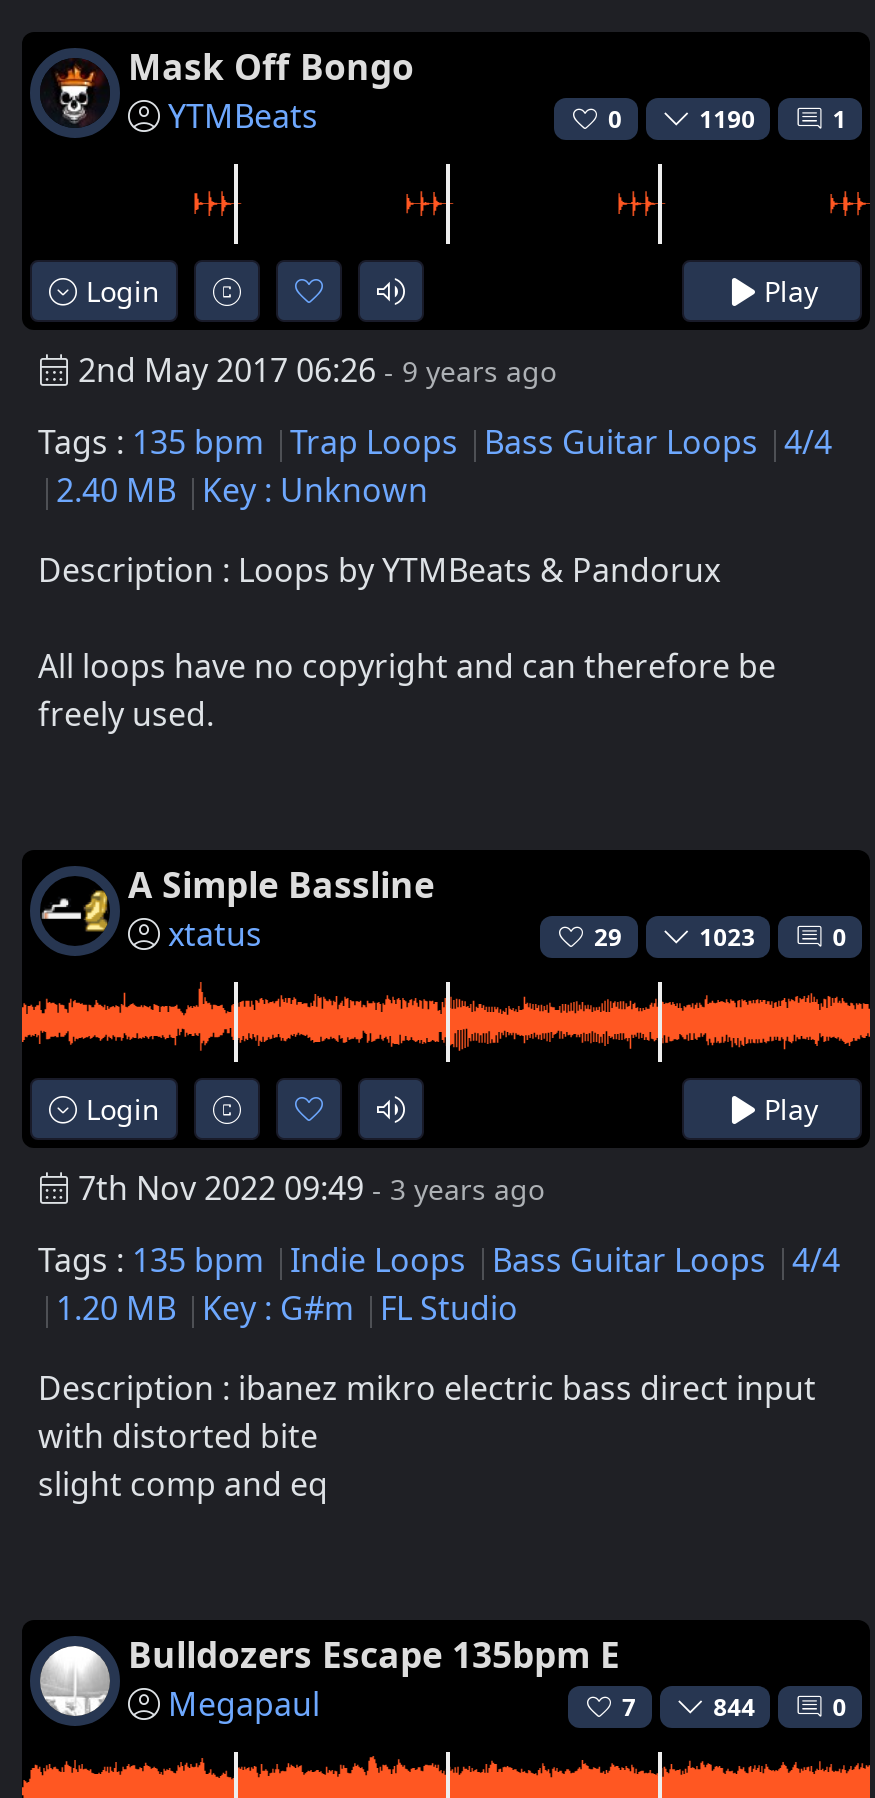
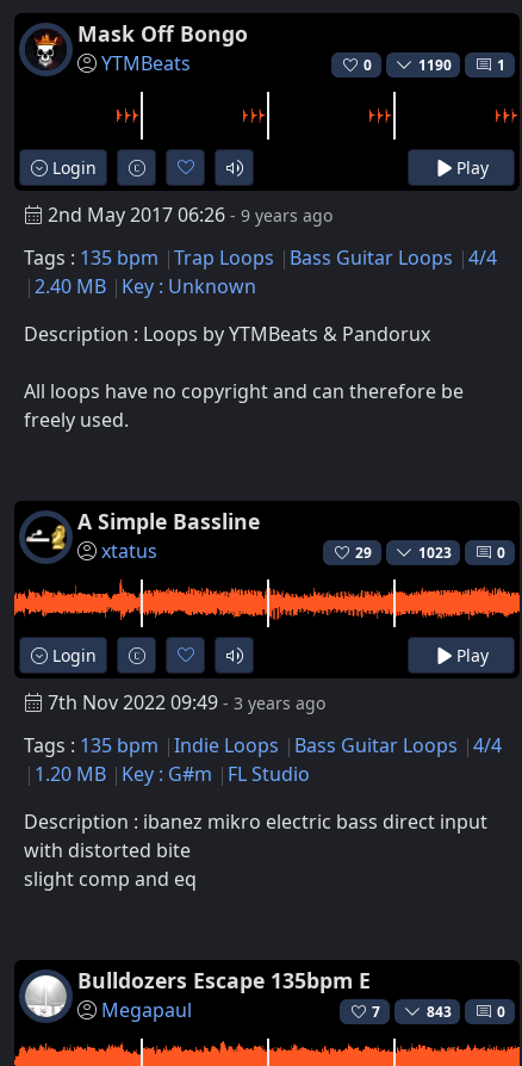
[713,1690,755,1724] 844 -> [426,1002,451,1022] 843

